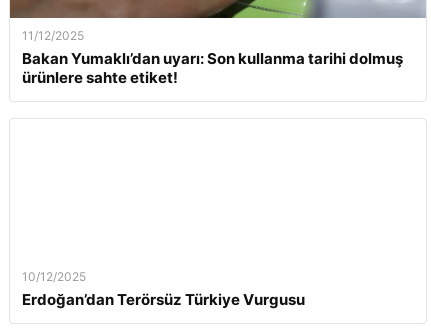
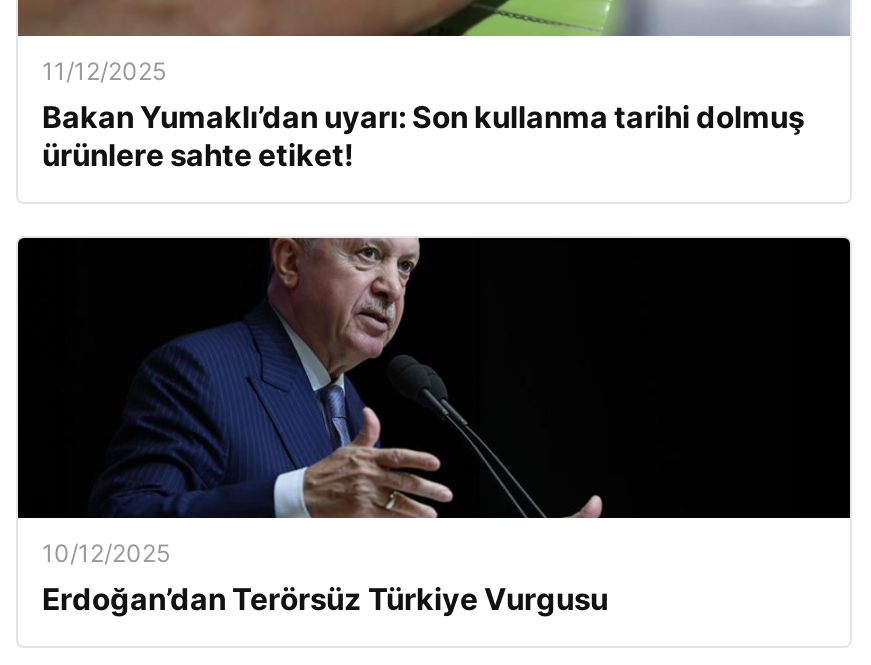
none -> [16,236,852,520] [image]

